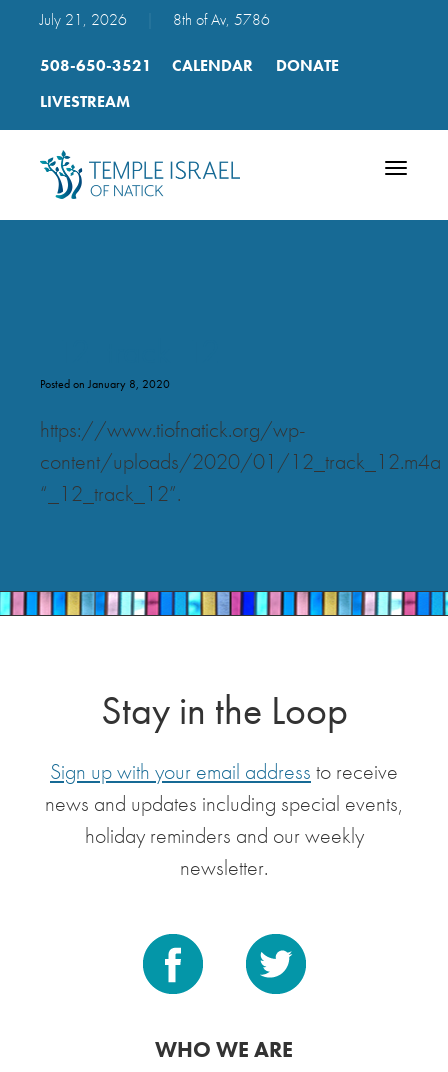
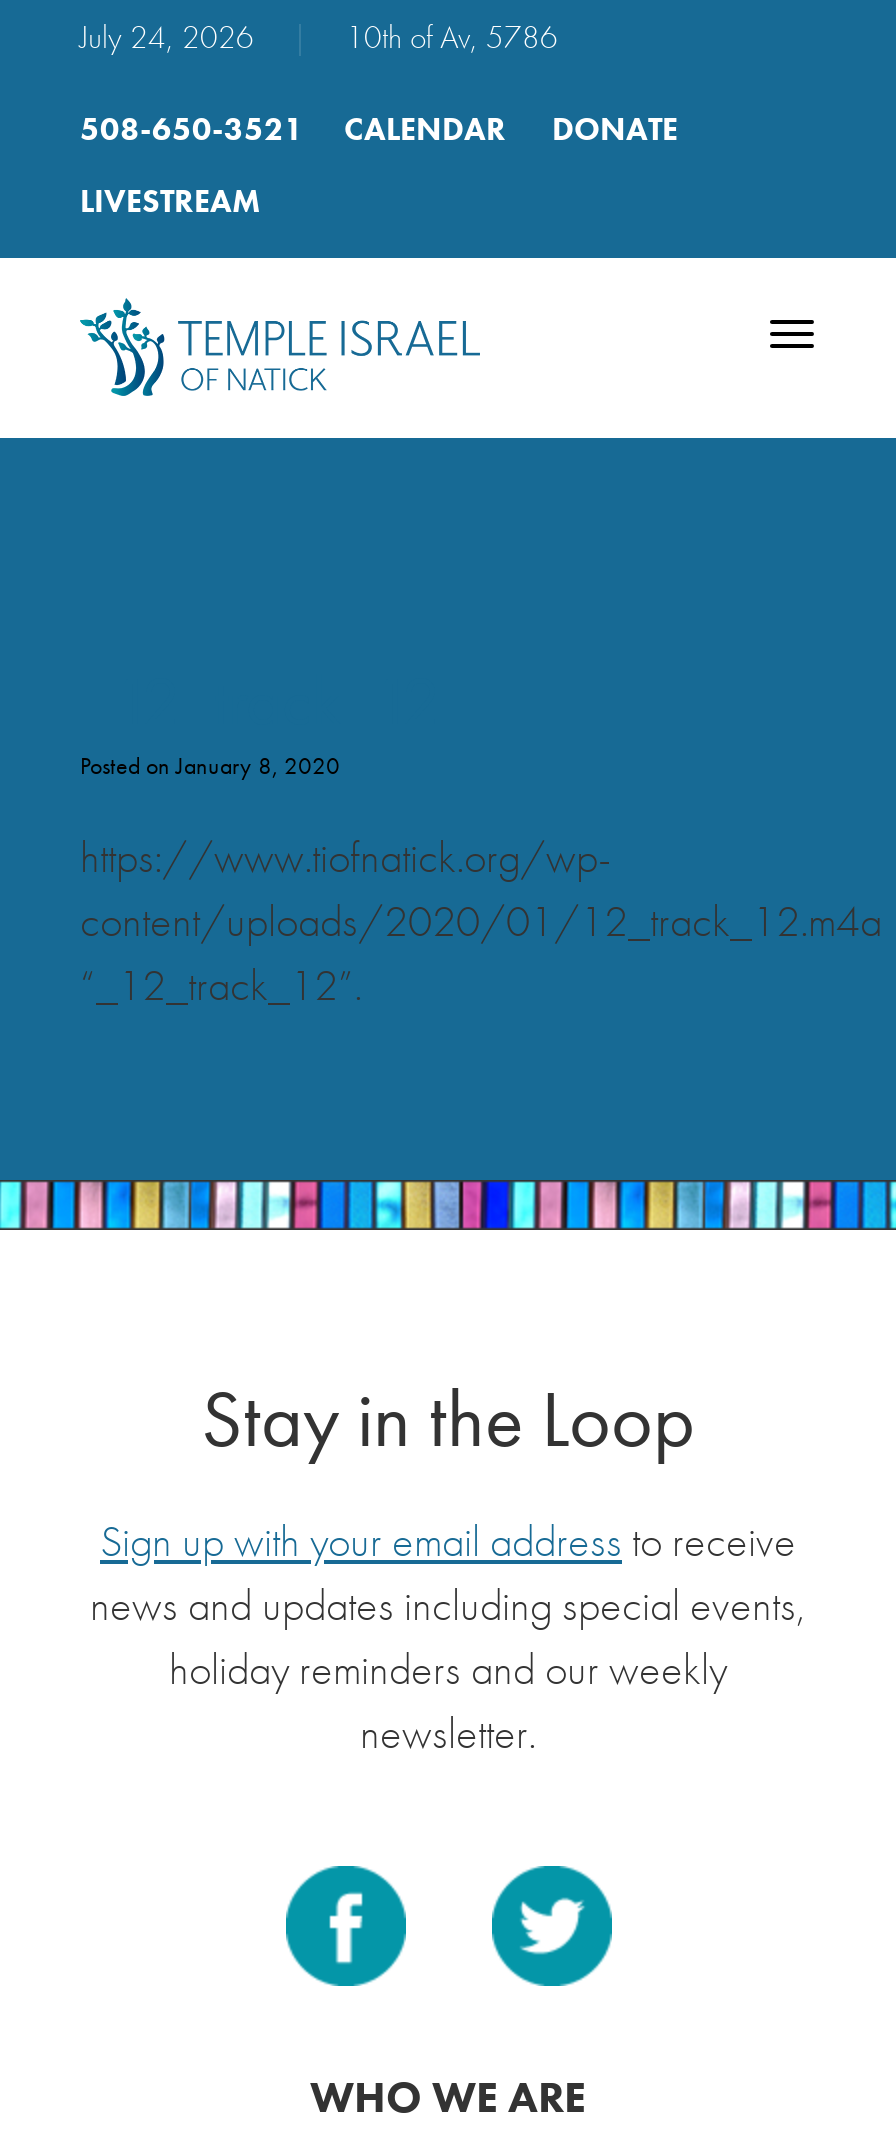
[40,9,131,30] July 21, 2026 -> [80,16,262,58] July 24, 2026
[173,9,270,30] 8th of Av, 5786 -> [346,16,558,58] 10th of Av, 5786

